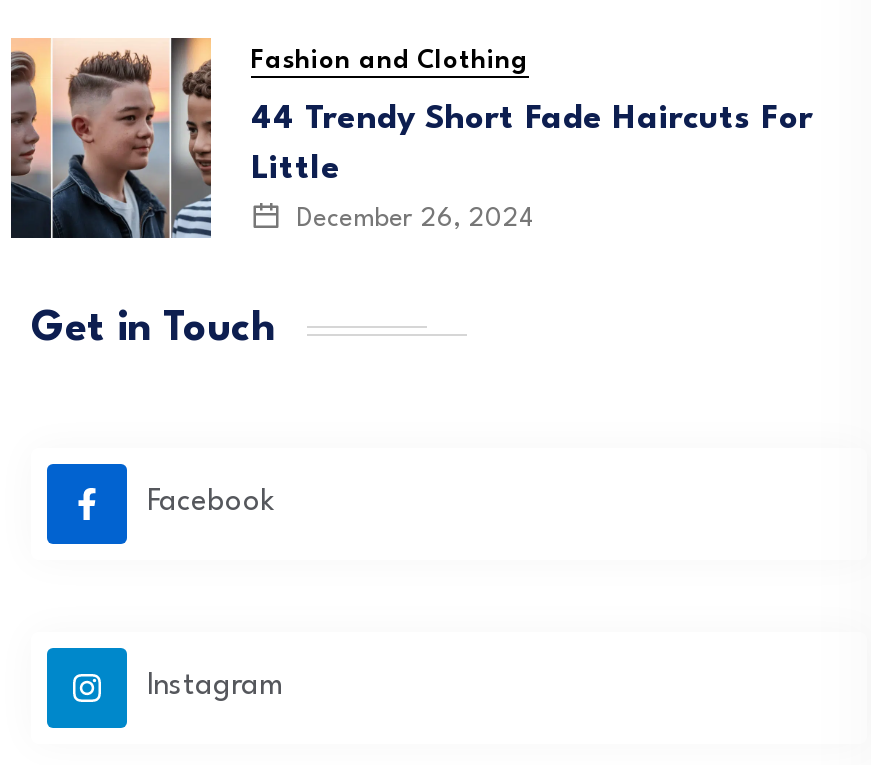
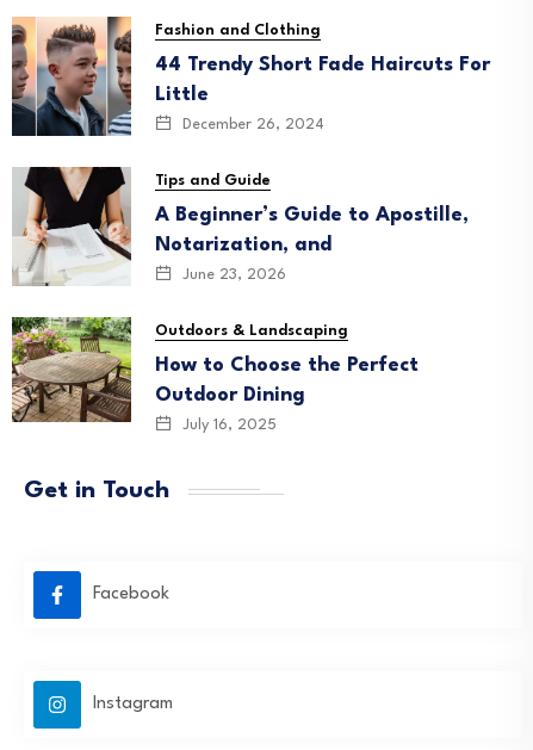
none -> [11,316,419,433] [image] | Outdoors & Landscaping | How to Choose the Perfect | Outdoor Dining | July 16, 2025
none -> [12,166,469,287] [image] | Tips and Guide | A Beginner’s Guide to Apostille, | Notarization, and | June 23, 2026

